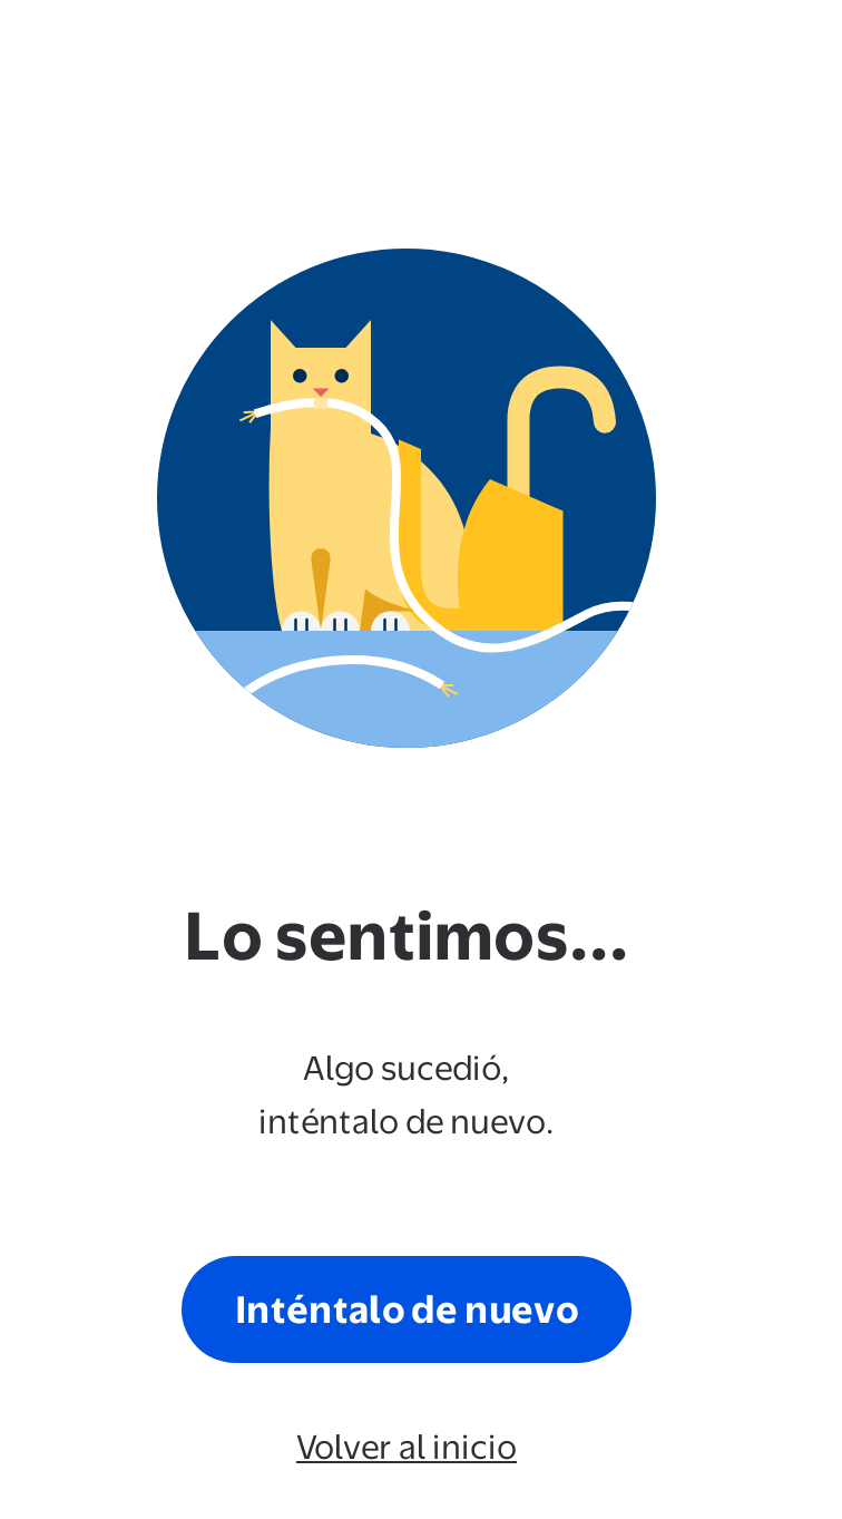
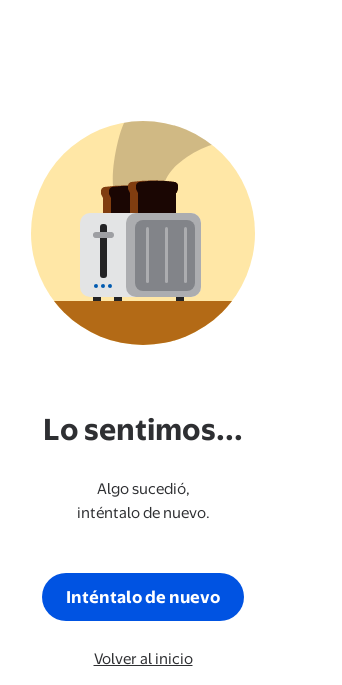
[155,246,658,750] [image] -> [31,121,255,346] [image]

